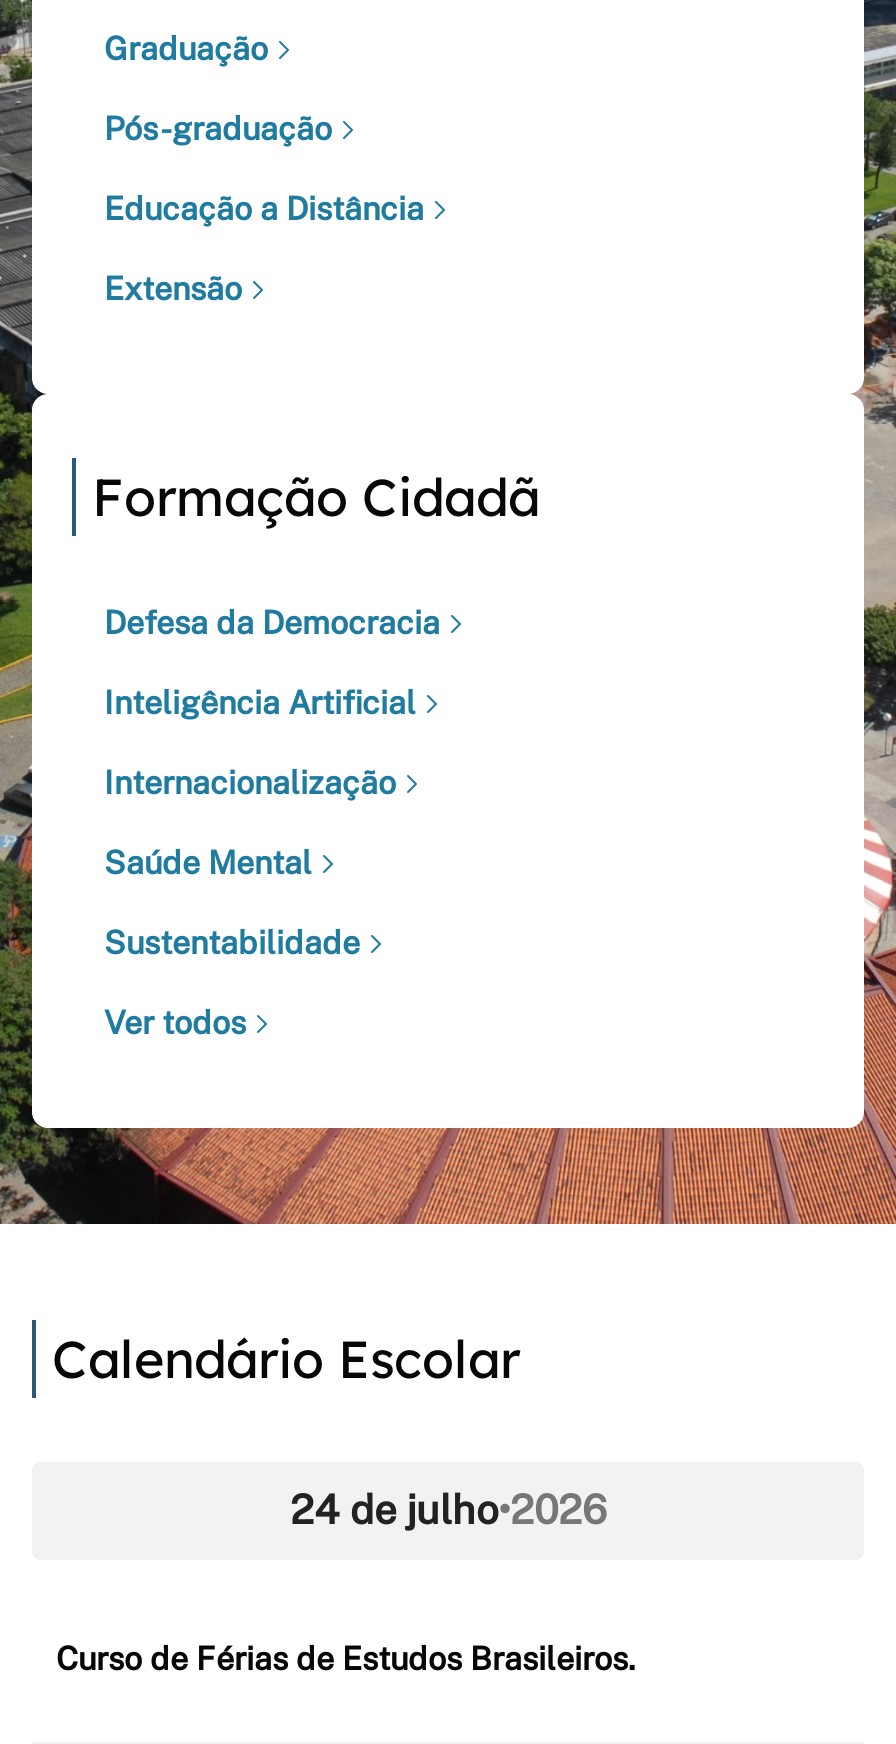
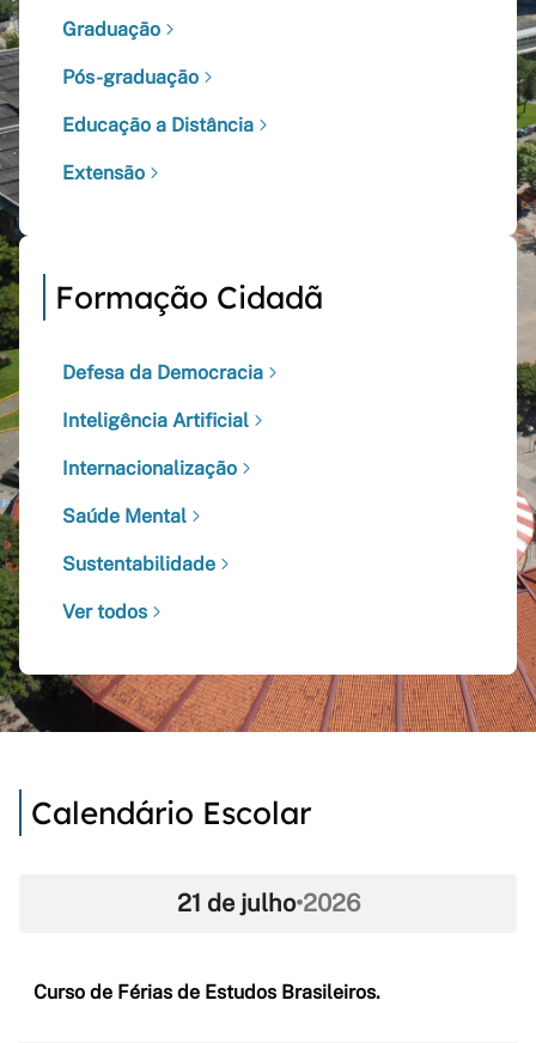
[290,1486,606,1534] 24 de julho•2026 -> [176,889,360,918] 21 de julho•2026

